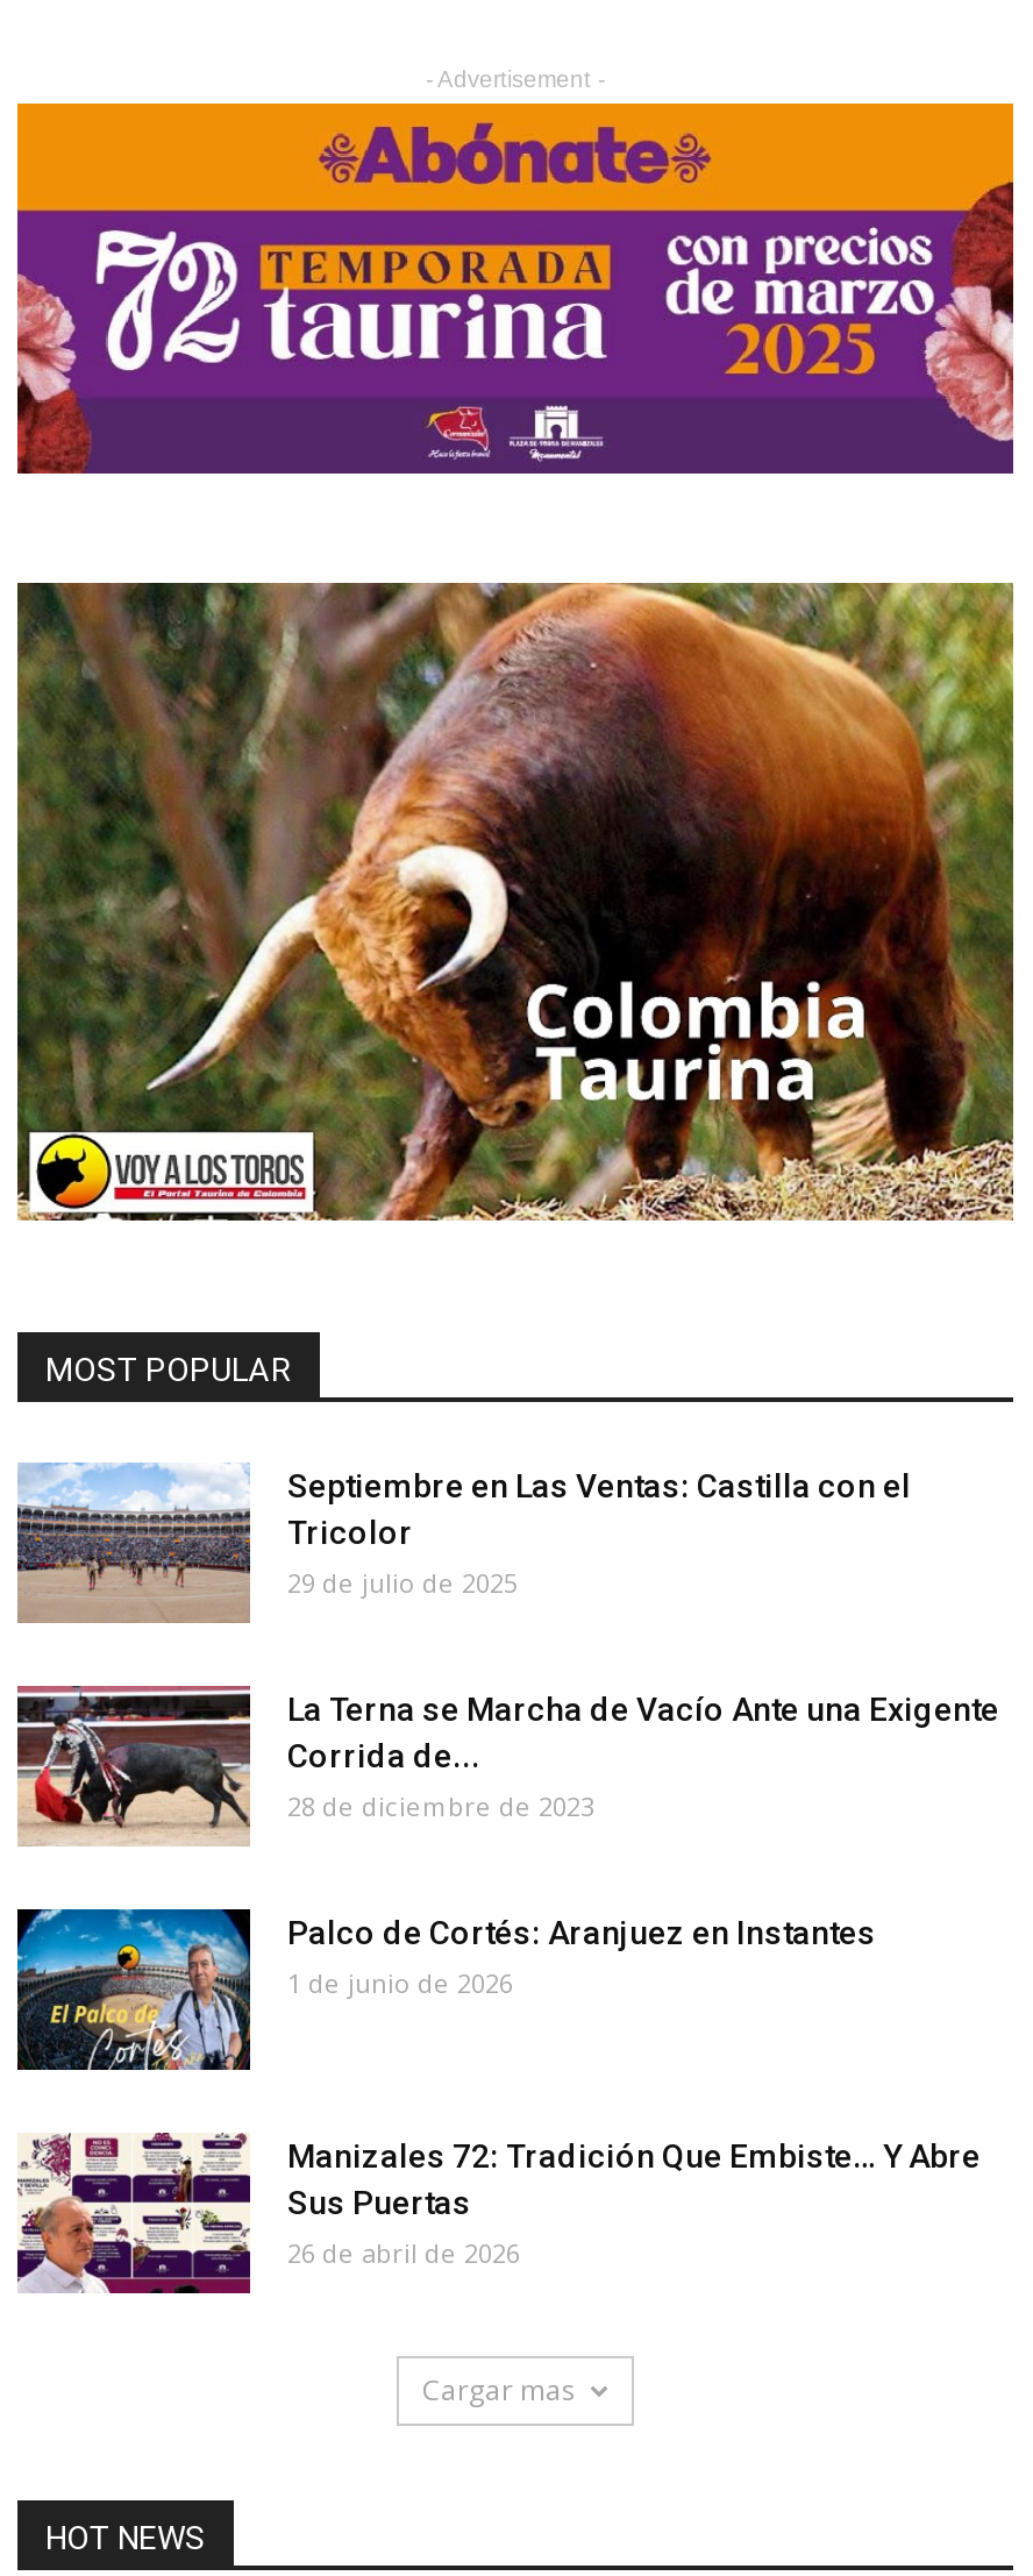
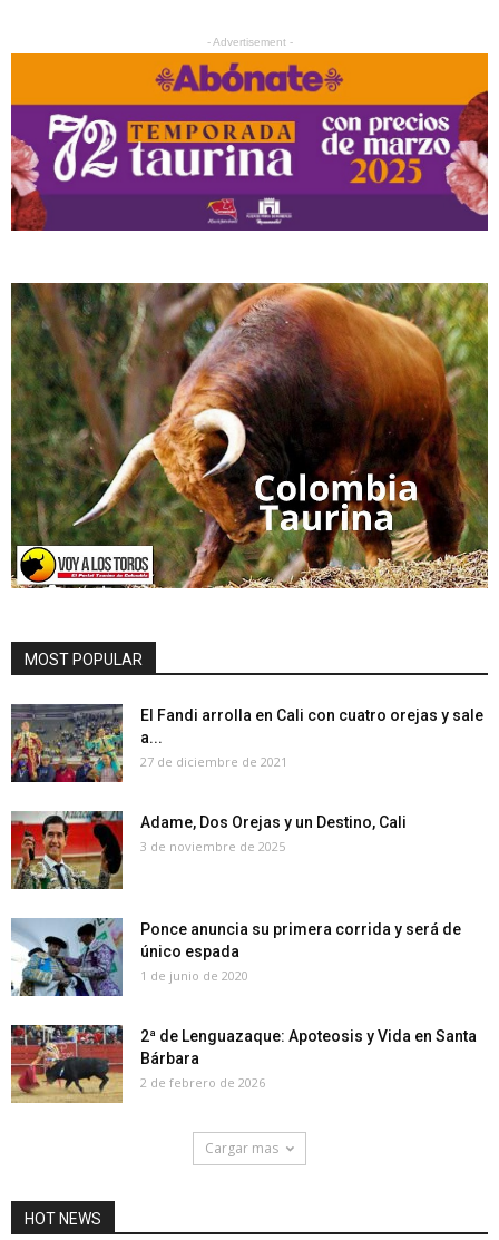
[15,1463,911,1625] [image] | Septiembre en Las Ventas: Castilla con el | Tricolor | 29 de julio de 2025 -> [10,703,483,783] [image] | El Fandi arrolla en Cali con cuatro orejas y sale | a... | 27 de diciembre de 2021
[15,1684,999,1849] [image] | La Terna se Marcha de Vacío Ante una Exigente | Corrida de... | 28 de diciembre de 2023 -> [10,810,407,890] [image] | Adame, Dos Orejas y un Destino, Cali | 3 de noviembre de 2025
[15,1907,876,2072] [image] | Palco de Cortés: Aranjuez en Instantes | 1 de junio de 2026 -> [11,917,461,997] [image] | Ponce anuncia su primera corrida y será de | único espada | 1 de junio de 2020
[15,2133,981,2296] [image] | Manizales 72: Tradición Que Embiste… Y Abre | Sus Puertas | 26 de abril de 2026 -> [10,1024,477,1104] [image] | 2ª de Lenguazaque: Apoteosis y Vida en Santa | Bárbara | 2 de febrero de 2026

